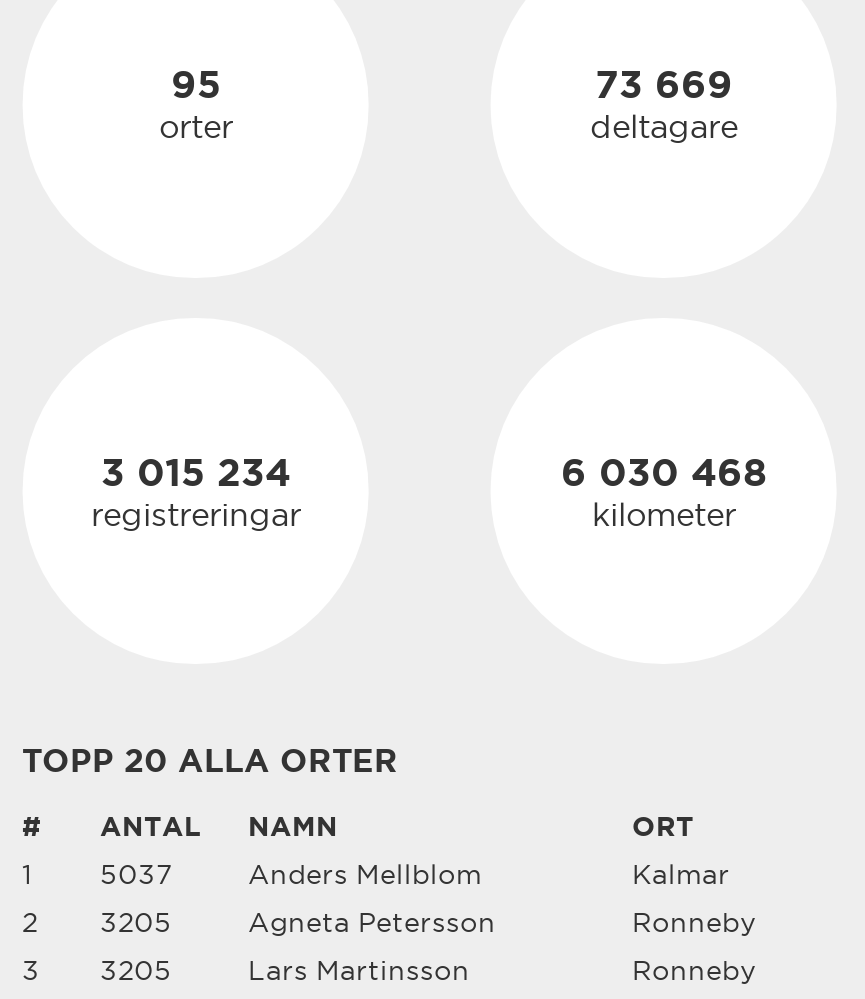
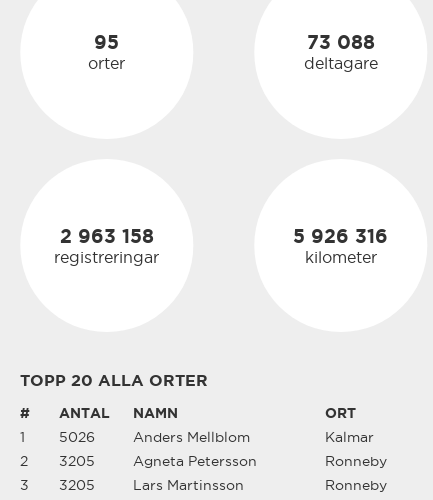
[595,63,733,107] 73 669 -> [307,31,375,53] 73 088
[101,449,291,493] 3 015 234 -> [60,225,154,247] 2 963 158
[561,449,767,493] 6 030 468 -> [293,225,388,247] 5 926 316
[100,861,172,891] 5037 -> [59,430,95,445] 5026

